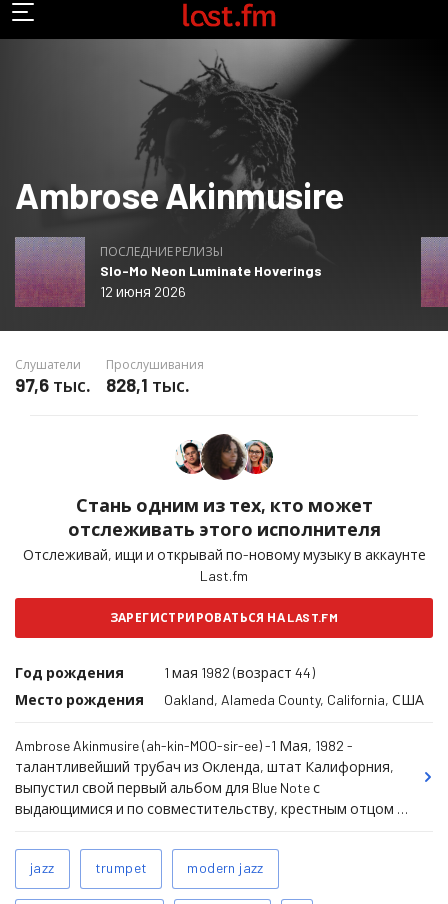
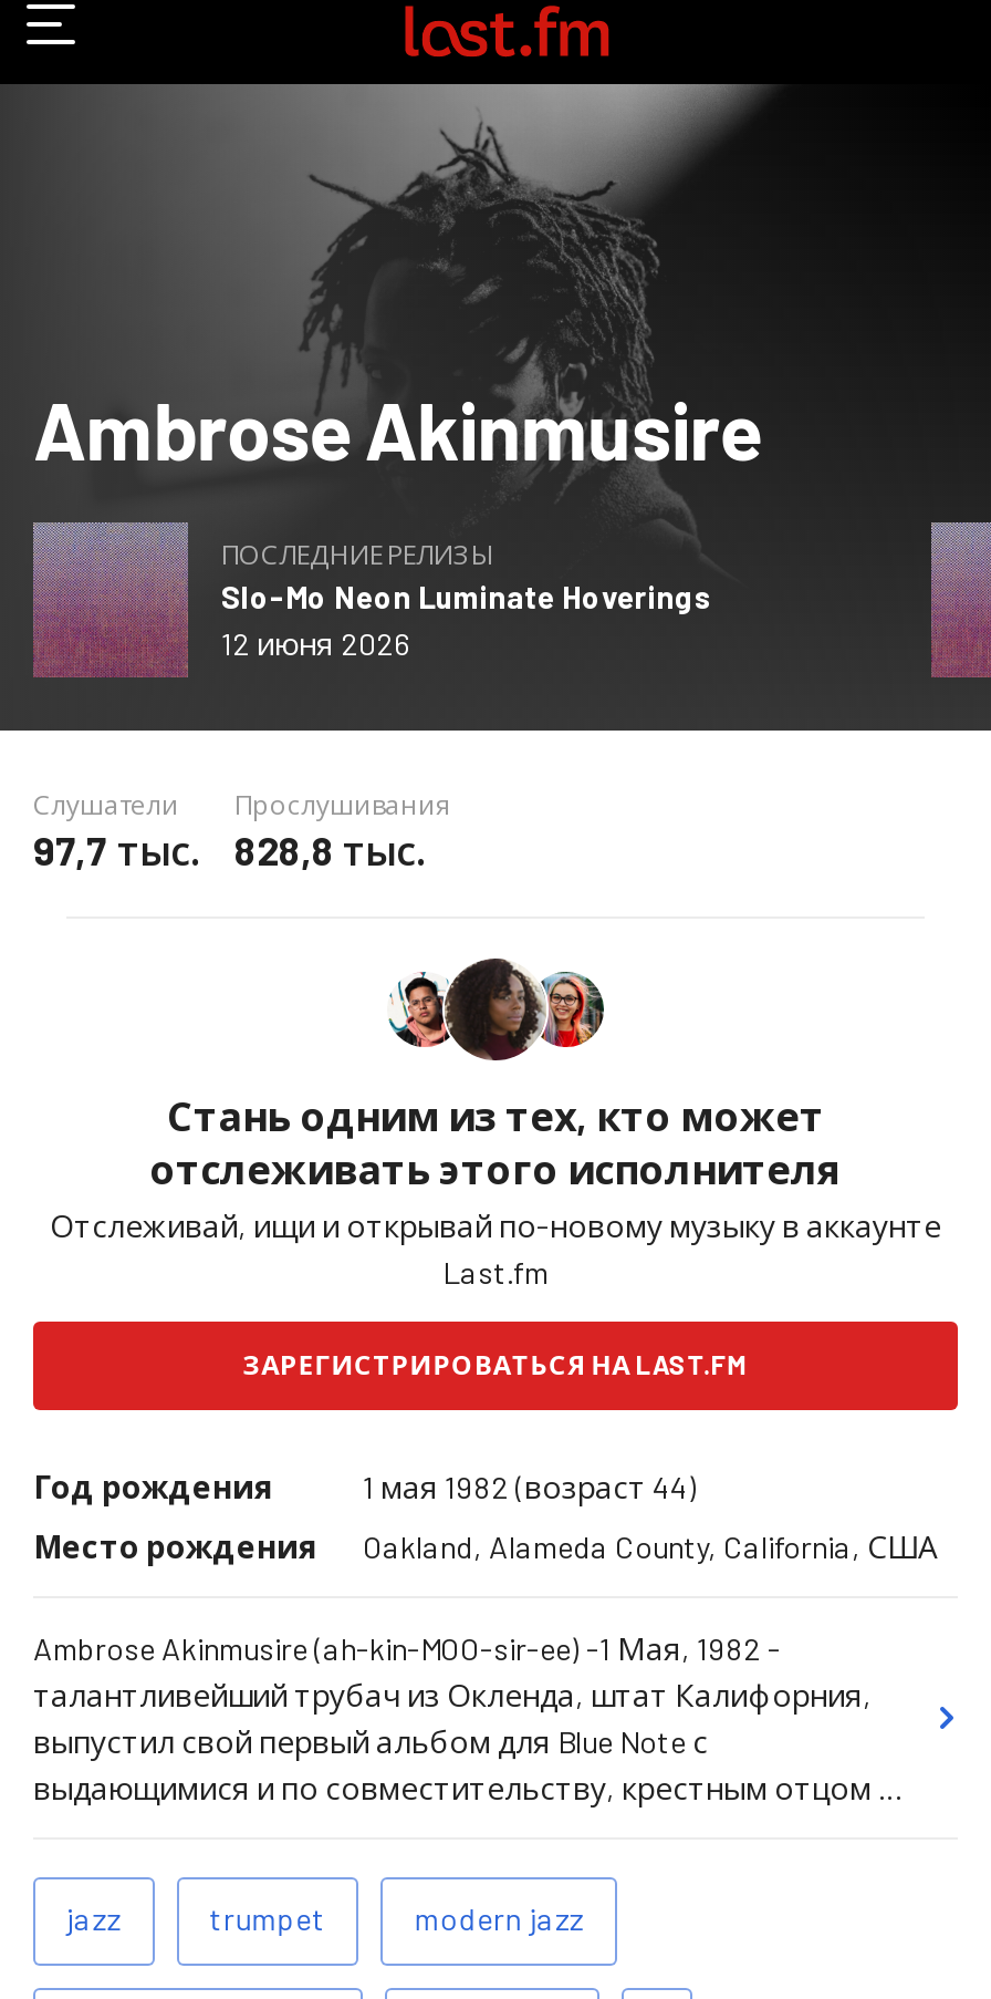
[15,374,91,396] 97,6 тыс. -> [33,826,201,874] 97,7 тыс.
[106,374,190,396] 828,1 тыс. -> [234,826,427,874] 828,8 тыс.

